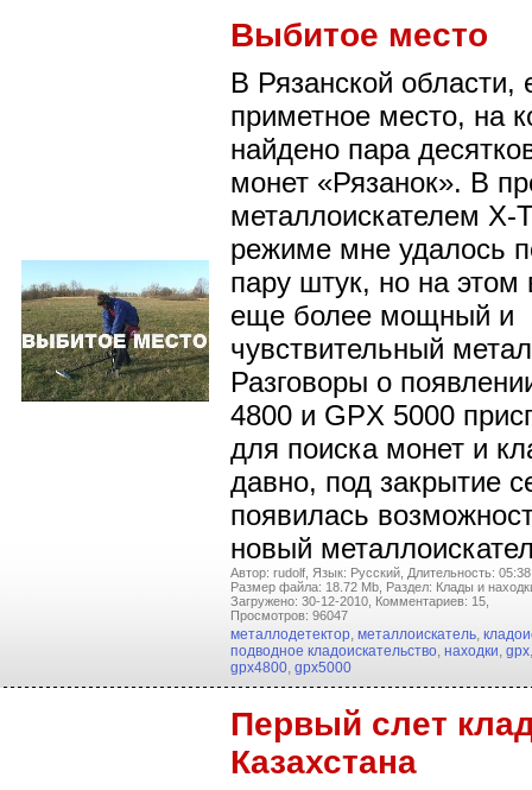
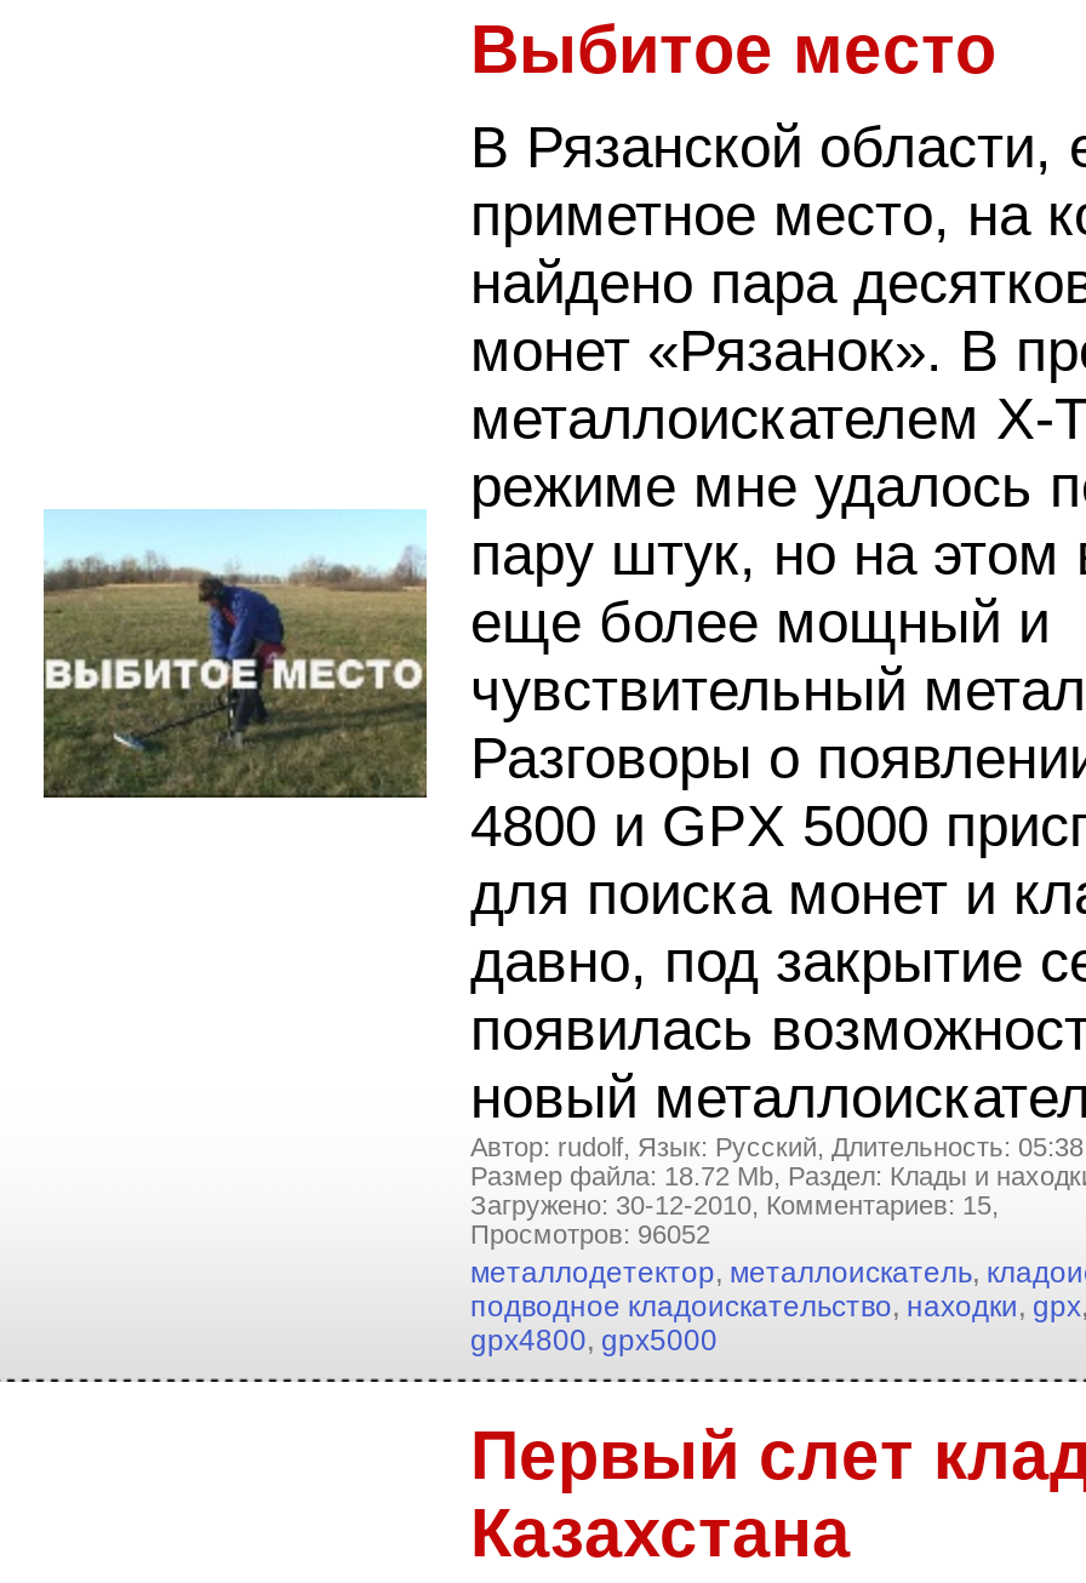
[230,608,348,622] Просмотров: 96047 -> [470,1219,710,1248] Просмотров: 96052

